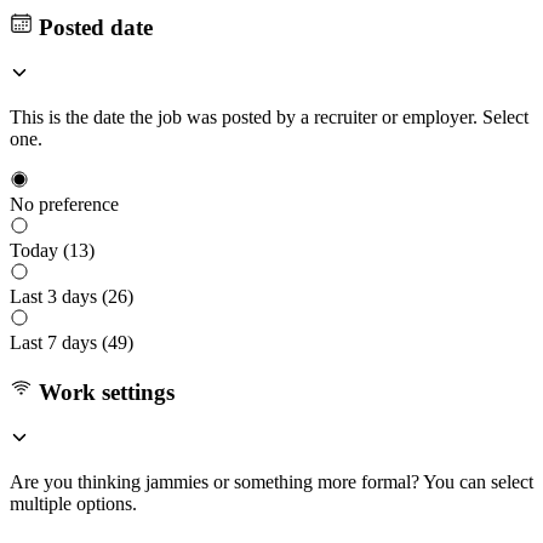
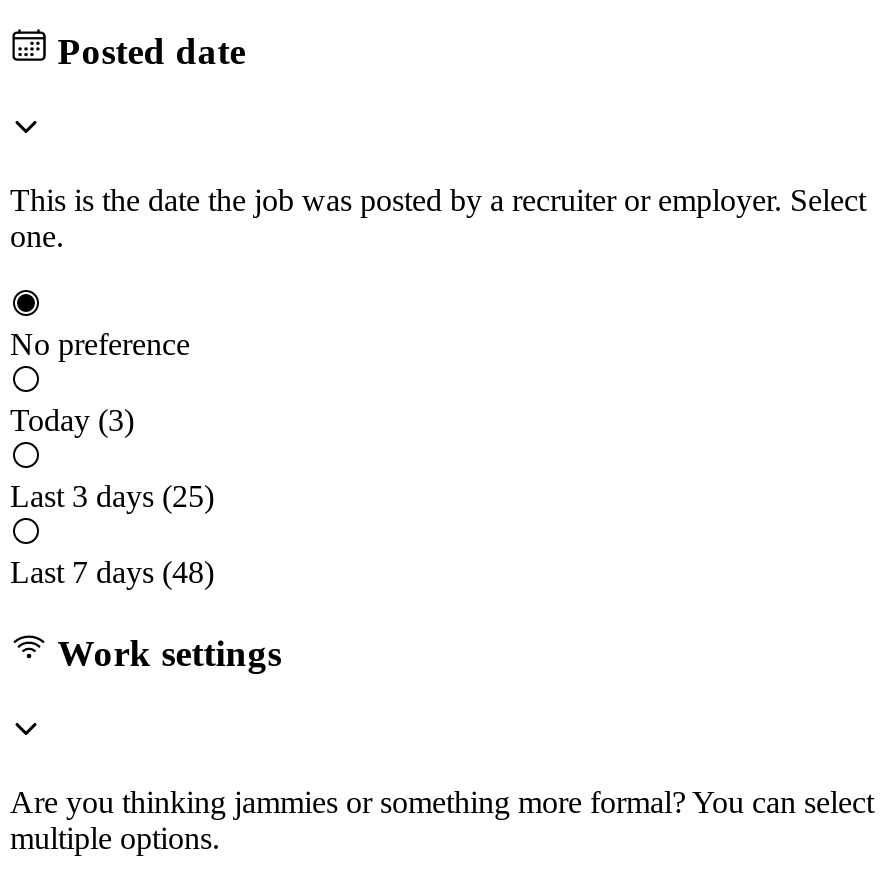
[10,240,95,261] Today (13) -> [10,403,134,437] Today (3)
[10,286,133,307] Last 3 days (26) -> [10,479,214,513] Last 3 days (25)
[10,332,133,353] Last 7 days (49) -> [10,555,214,589] Last 7 days (48)

